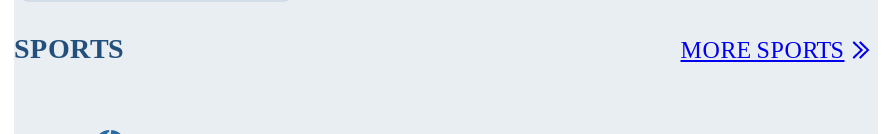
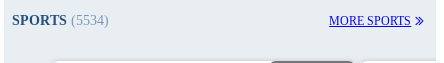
[14,34,124,64] SPORTS -> [12,13,109,28] SPORTS (5534)

